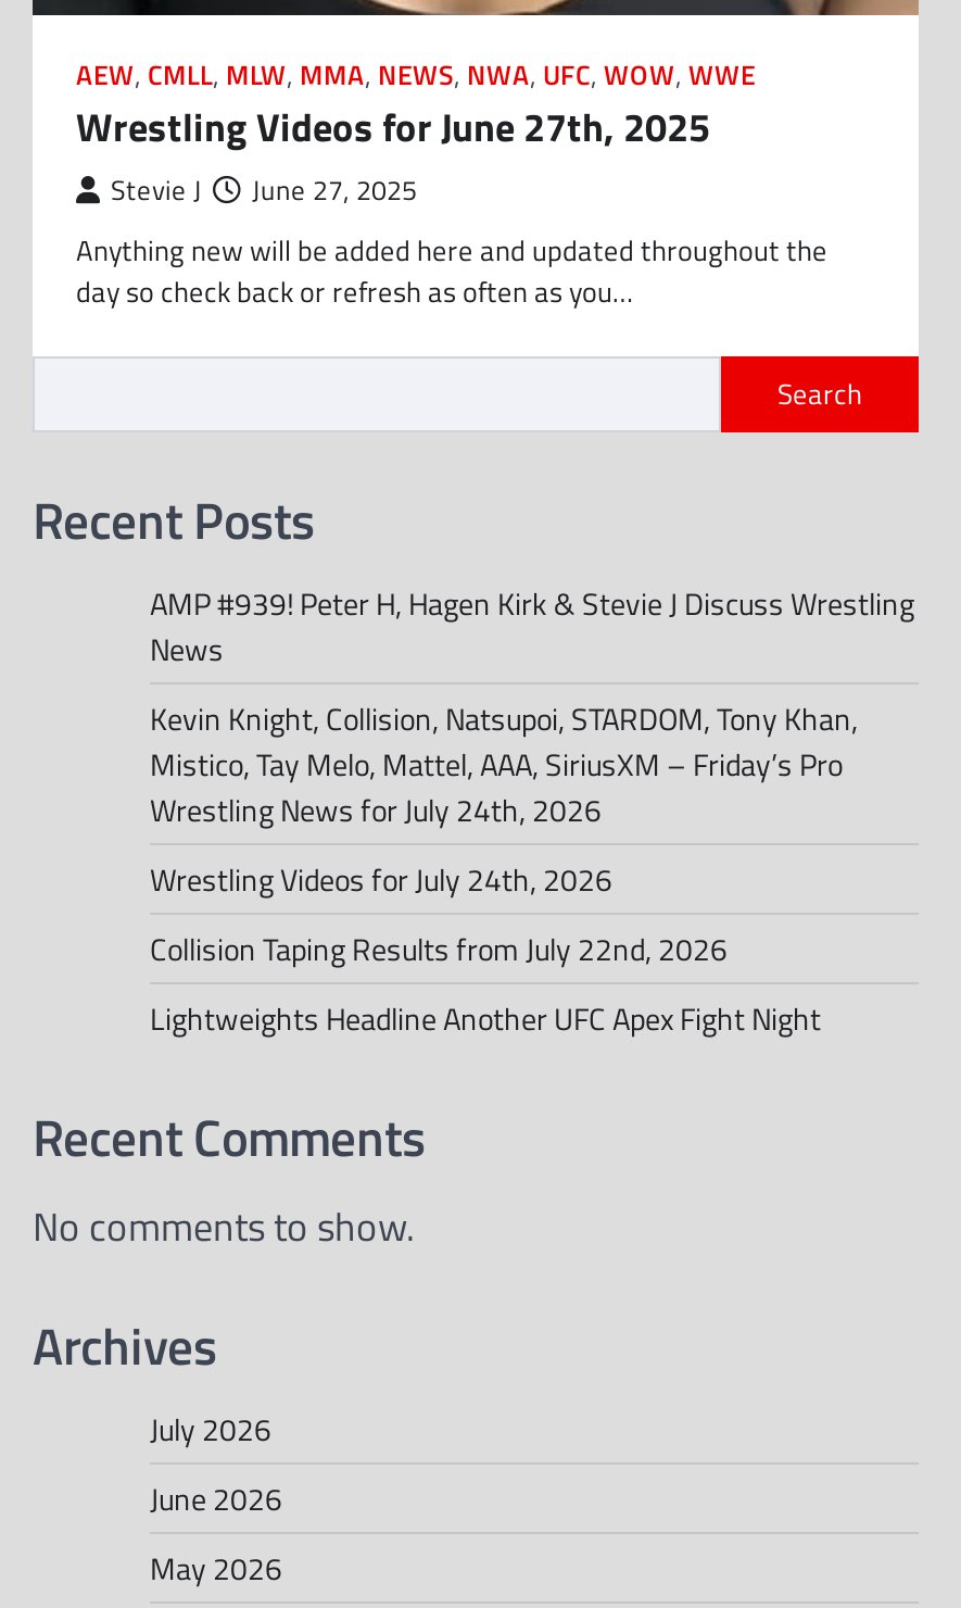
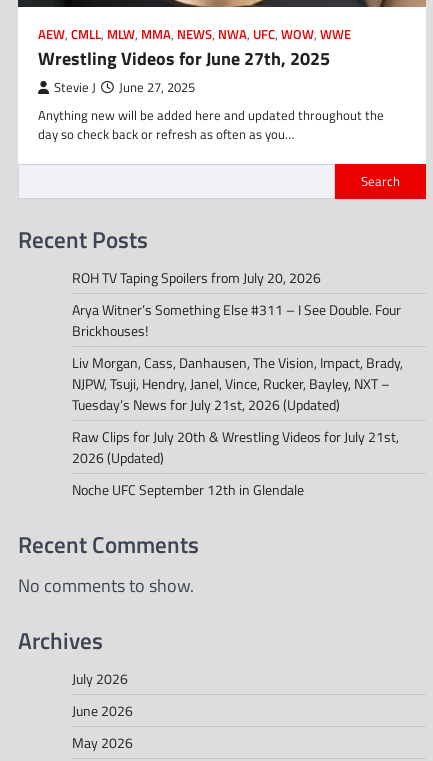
[150,581,914,672] AMP #939! Peter H, Hagen Kirk & Stevie J Discuss Wrestling | News -> [72,267,321,288] ROH TV Taping Spoilers from July 20, 2026
[150,696,858,833] Kevin Knight, Collision, Natsupoi, STARDOM, Tony Khan, | Mistico, Tay Melo, Mattel, AAA, SiriusXM – Friday’s Pro | Wrestling News for July 24th, 2026 -> [72,299,401,341] Arya Witner’s Something Else #311 – I See Double. Four | Brickhouses!
[150,857,612,903] Wrestling Videos for July 24th, 2026 -> [72,352,403,415] Liv Morgan, Cass, Danhausen, The Vision, Impact, Brady, | NJPW, Tsuji, Hendry, Janel, Vince, Rucker, Bayley, NXT – | Tuesday’s News for July 21st, 2026 (Updated)
[150,927,728,972] Collision Taping Results from July 22nd, 2026 -> [72,426,399,468] Raw Clips for July 20th & Wrestling Videos for July 21st, | 2026 (Updated)
[150,996,821,1042] Lightweights Headline Another UFC Apex Fight Night -> [72,479,304,500] Noche UFC September 12th in Glendale

